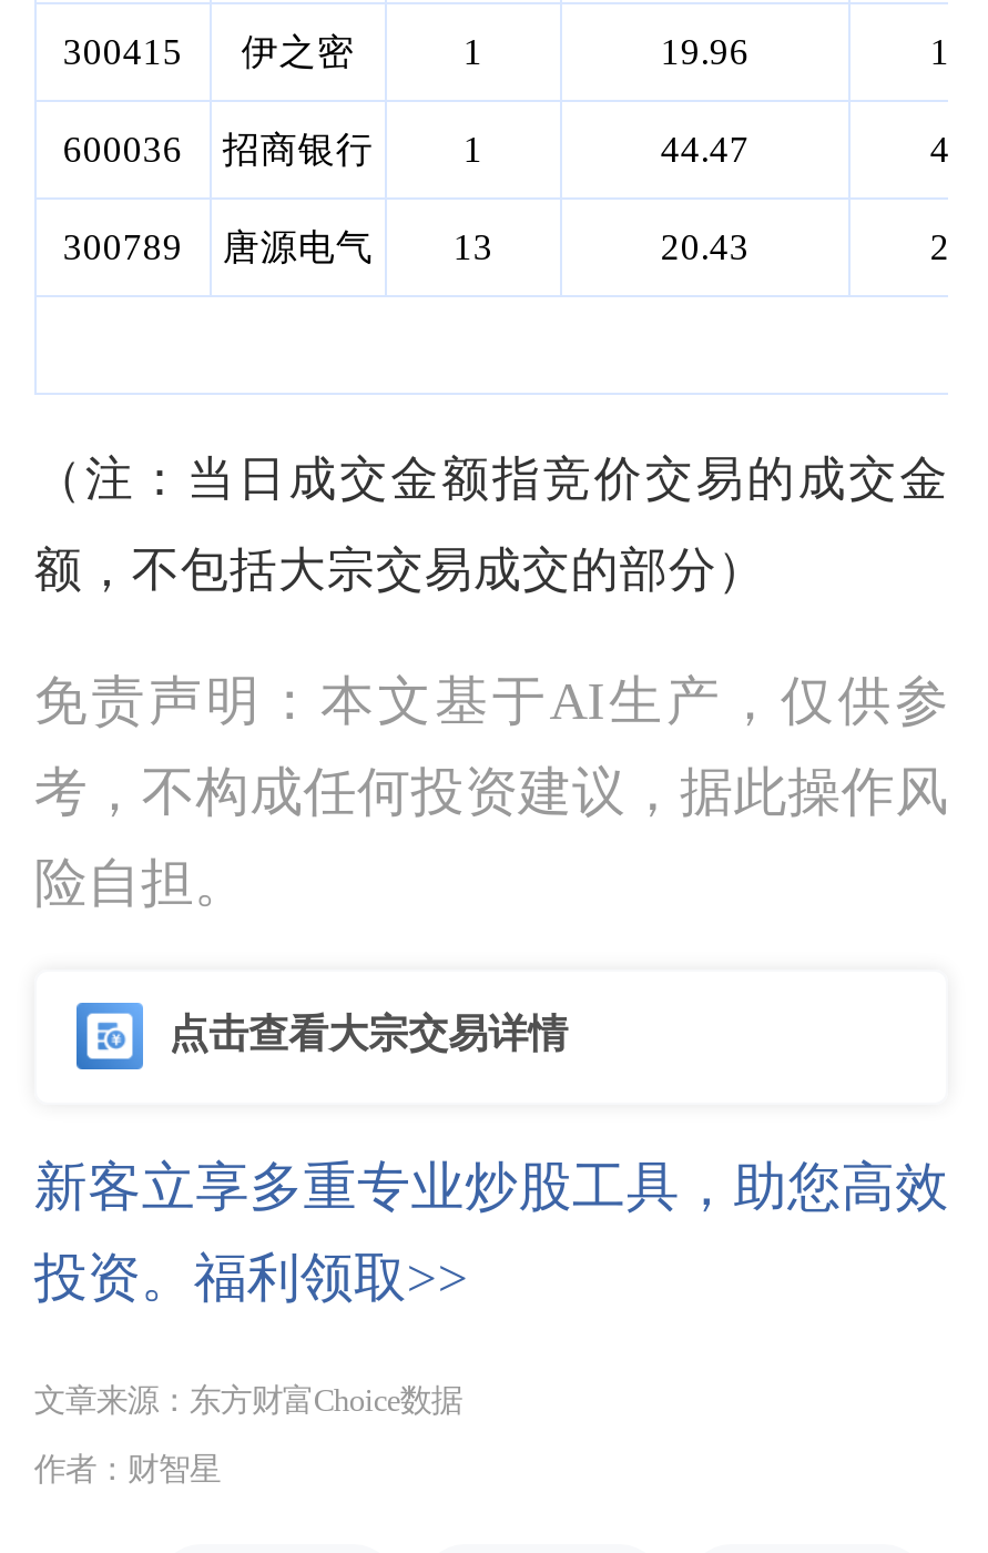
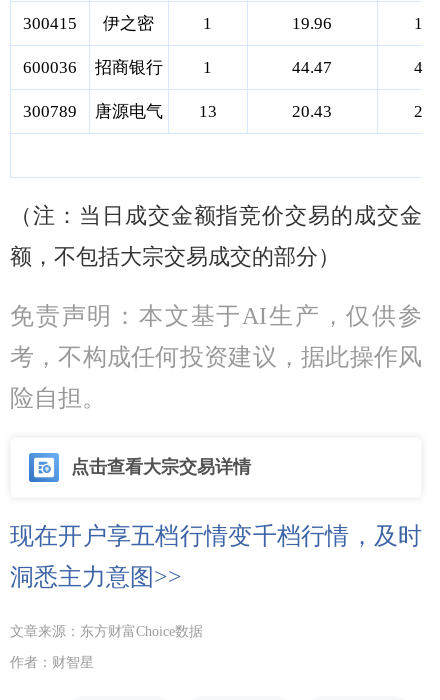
[34,1160,948,1217] 新客立享多重专业炒股工具，助您高效 -> [10,523,422,549] 现在开户享五档行情变千档行情，及时
[34,1251,469,1308] 投资。福利领取>> -> [10,564,182,590] 洞悉主力意图>>

